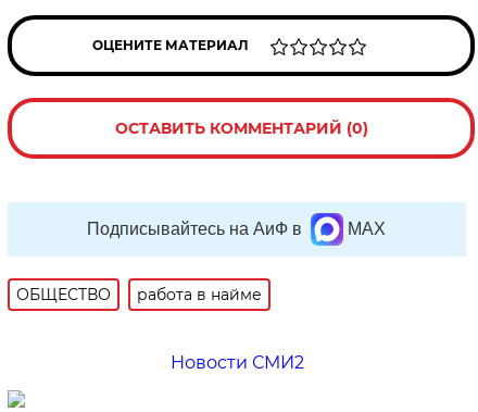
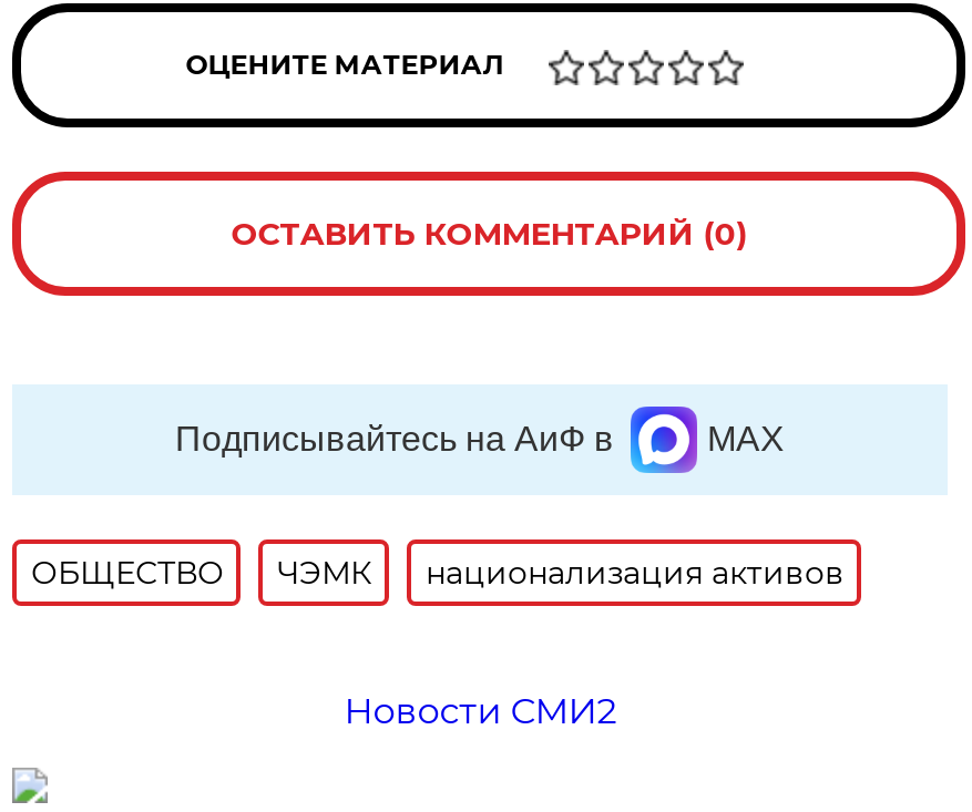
[137,285,262,304] работа в найме -> [277,553,844,593] ЧЭМК | национализация активов

